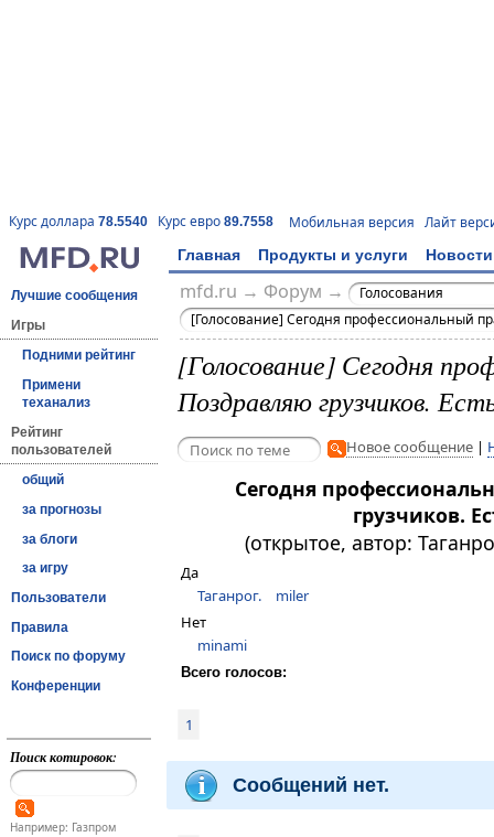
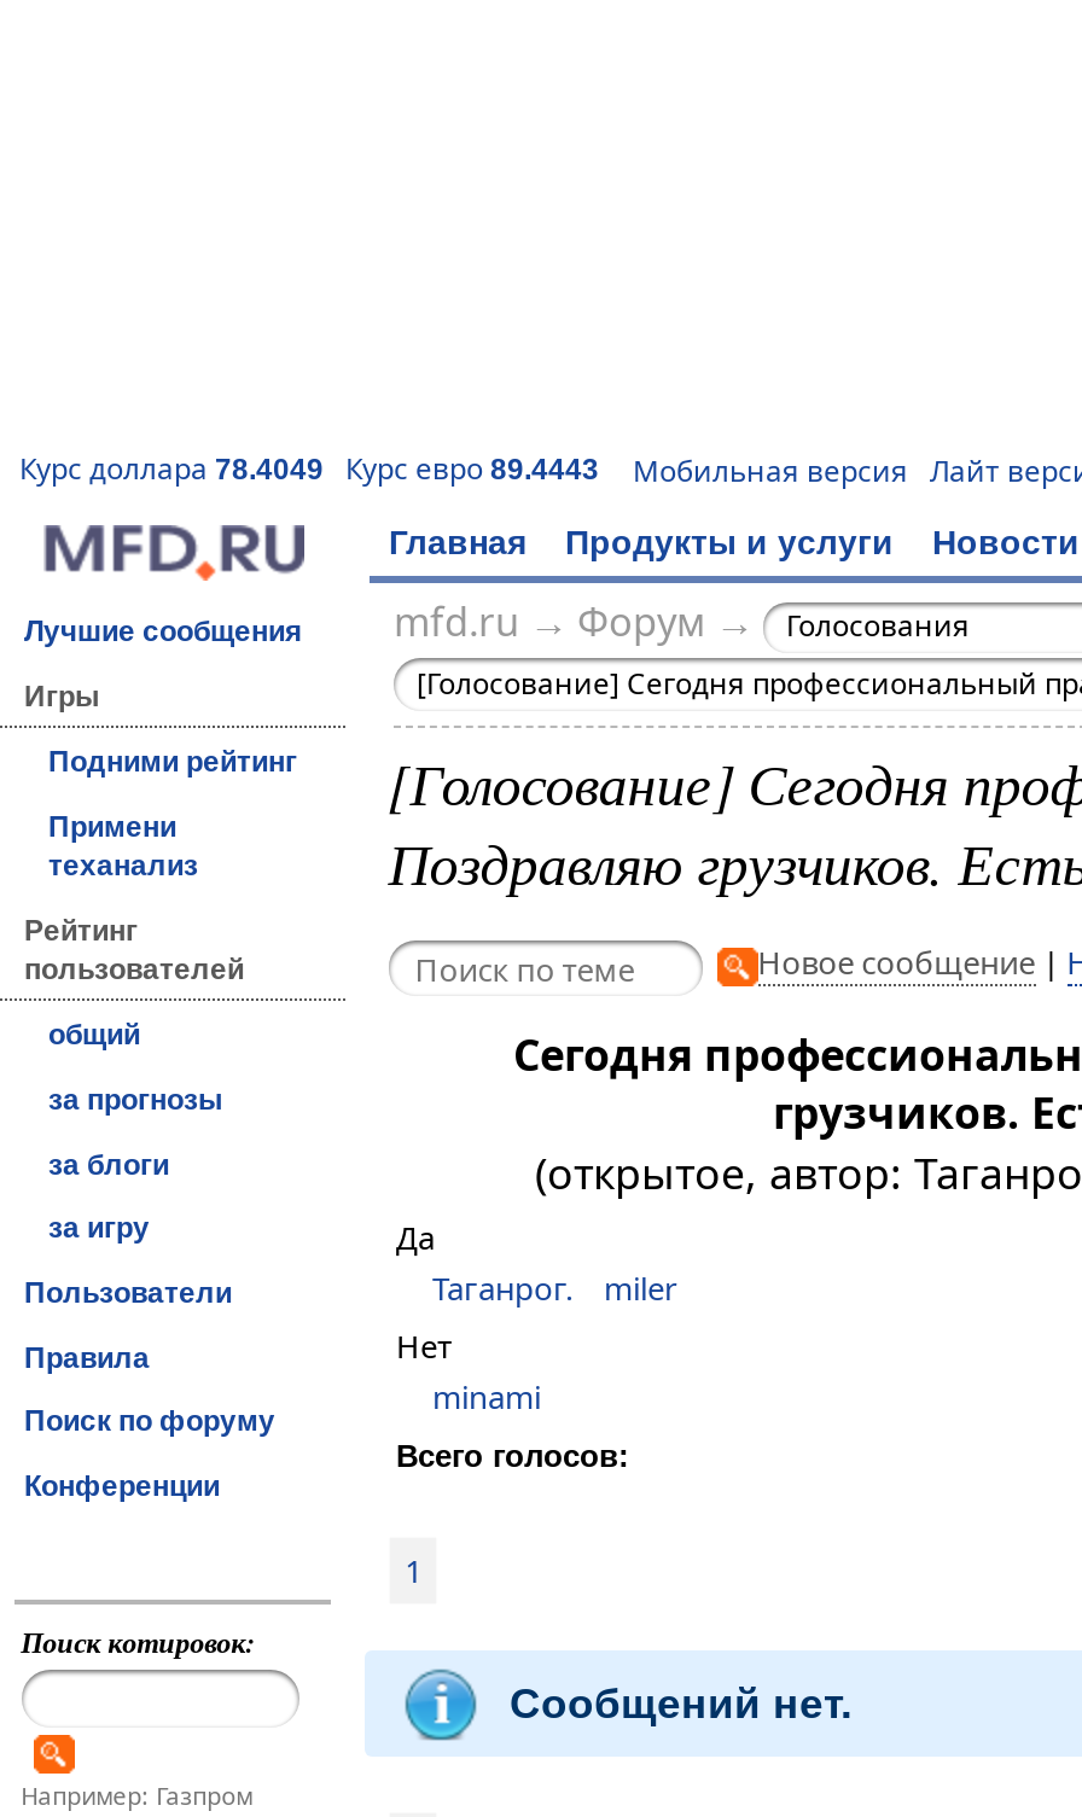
[9,212,273,231] Курс доллара 78.5540 Курс евро 89.7558 -> [19,449,599,490] Курс доллара 78.4049 Курс евро 89.4443

